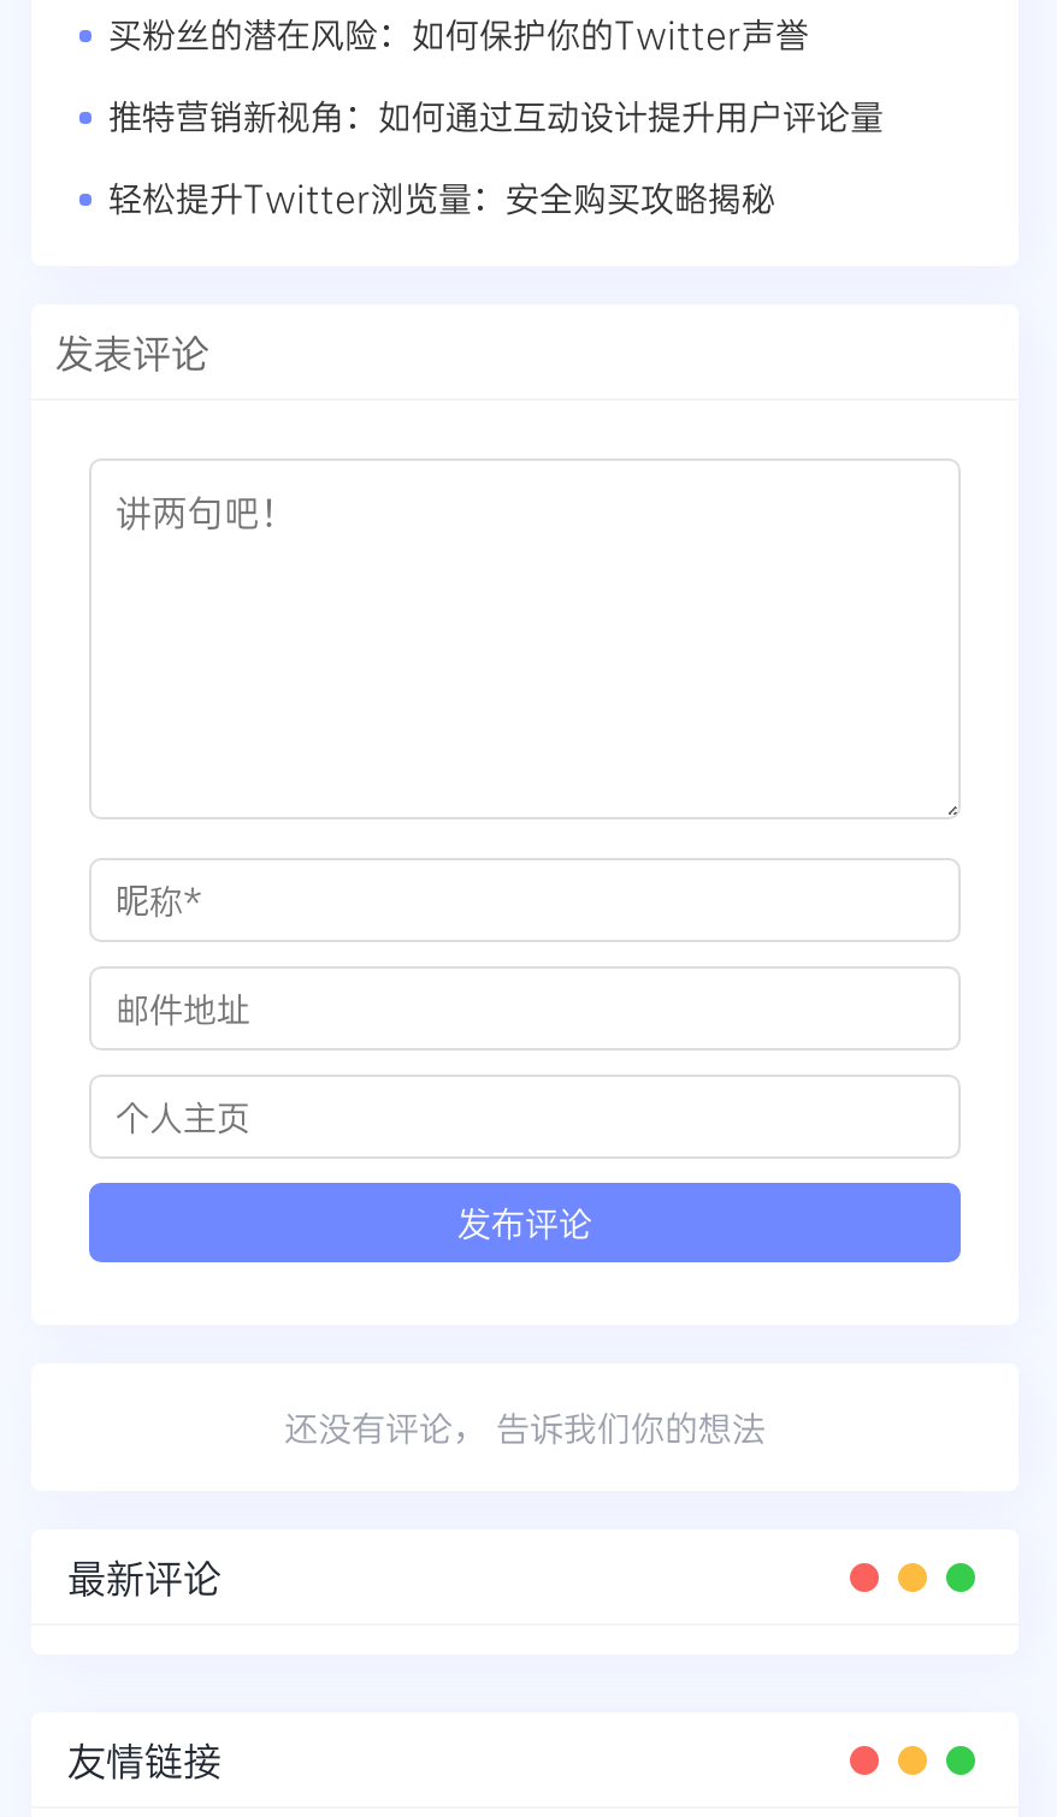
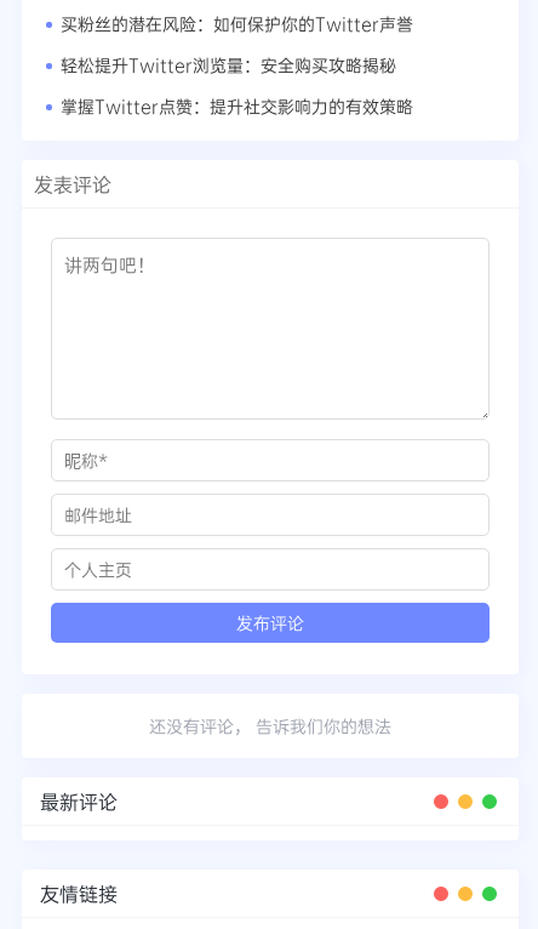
[108,93,884,139] 推特营销新视角：如何通过互动设计提升用户评论量 -> none
moved [108,175,775,221] -> [61,54,396,77]: 轻松提升Twitter浏览量：安全购买攻略揭秘
none -> [61,95,413,118] 掌握Twitter点赞：提升社交影响力的有效策略

